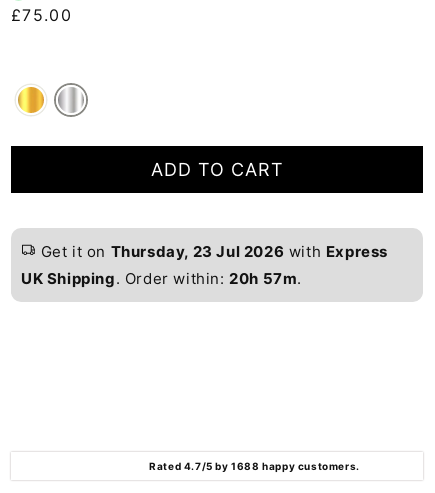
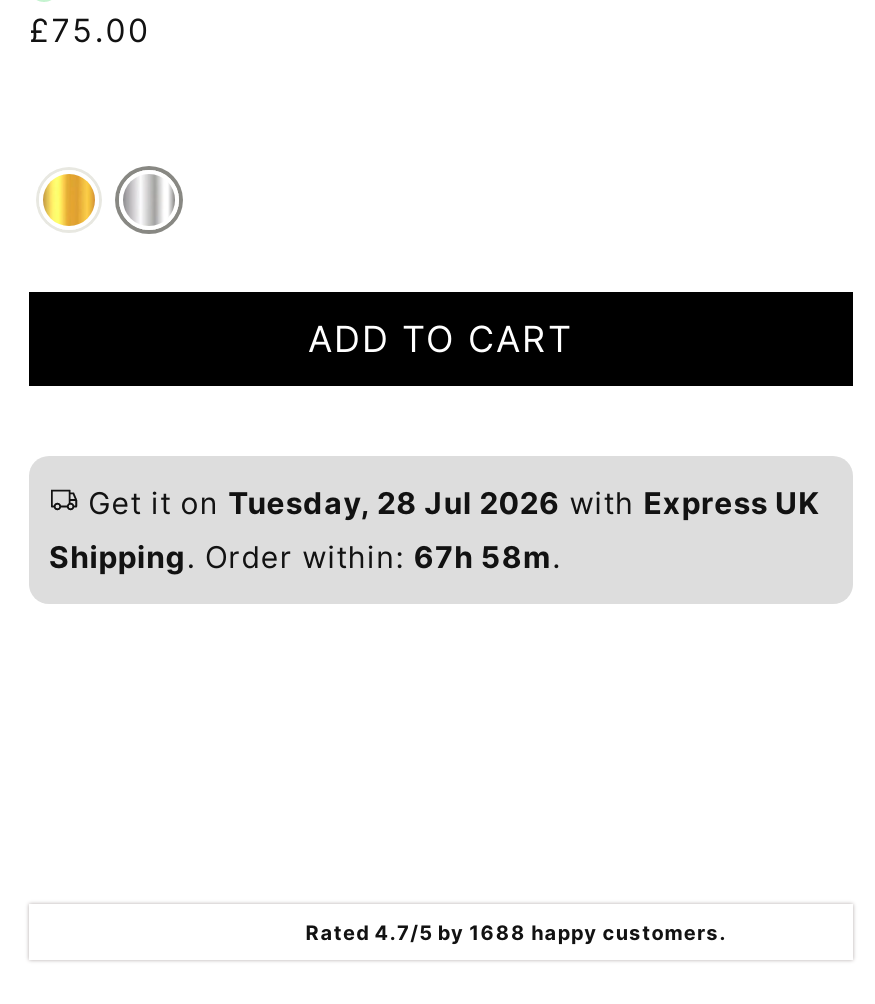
[21,241,388,287] Get it on Thursday, 23 Jul 2026 with Express | UK Shipping. Order within: 20h 57m. -> [49,483,819,575] Get it on Tuesday, 28 Jul 2026 with Express UK | Shipping. Order within: 67h 58m.

